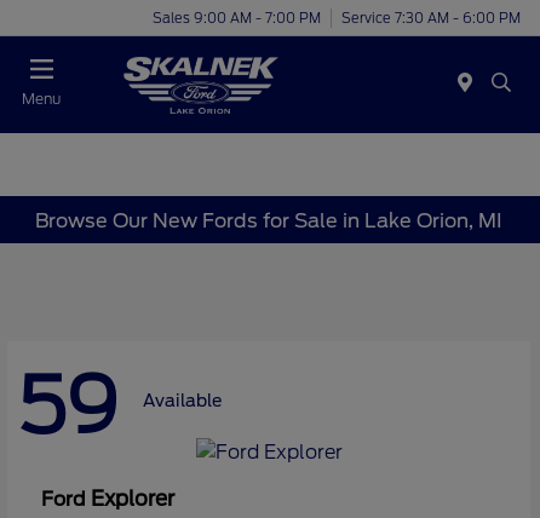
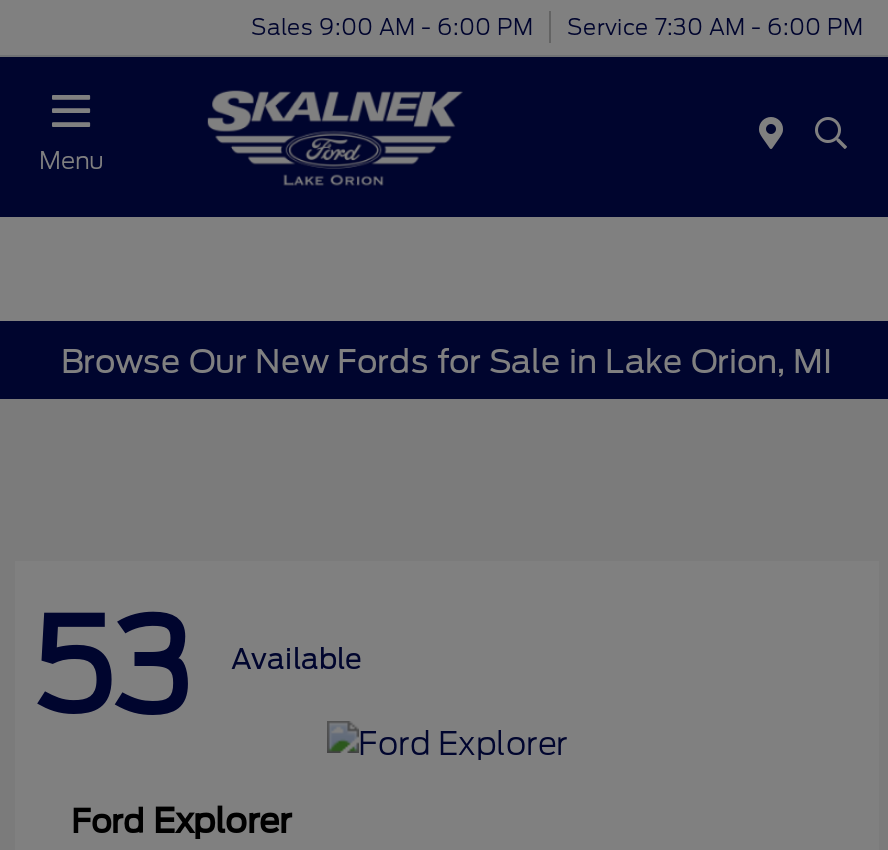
[153,9,521,26] Sales 9:00 AM - 7:00 PM Service 7:30 AM - 6:00 PM -> [251,12,863,40] Sales 9:00 AM - 6:00 PM Service 7:30 AM - 6:00 PM
[17,359,222,451] 59 Available -> [31,590,361,742] 53 Available

